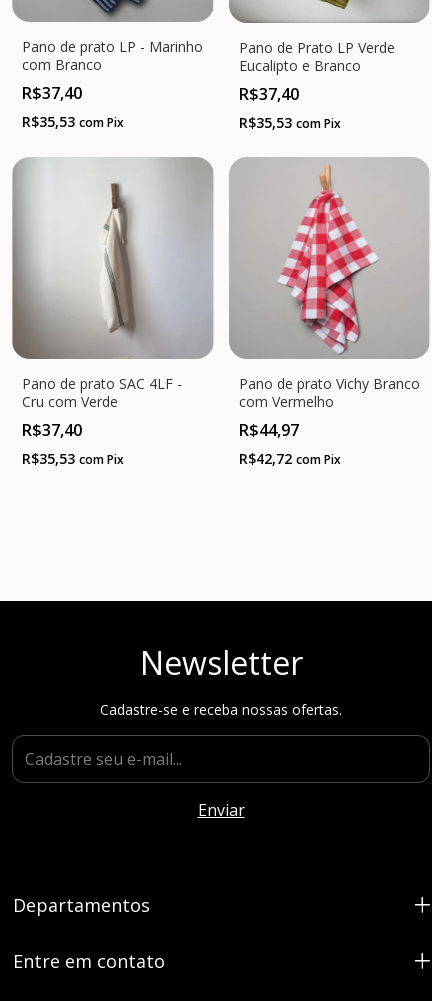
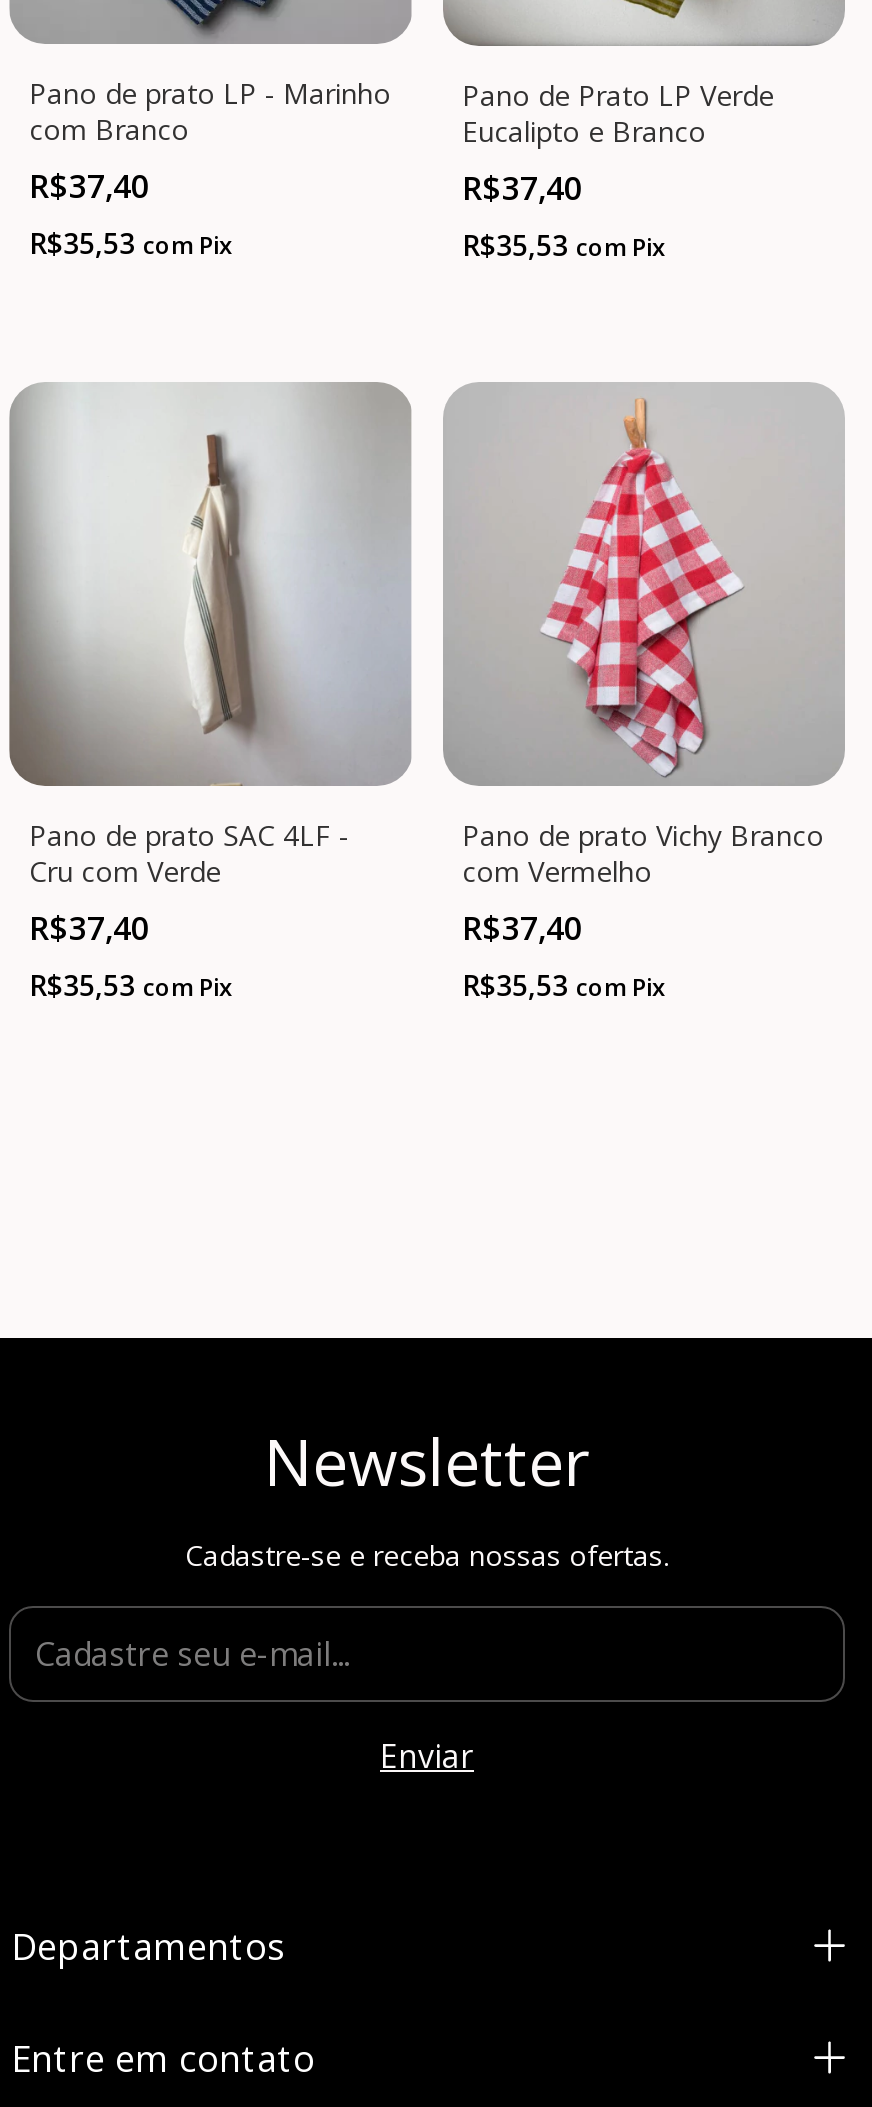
[238,419,340,468] R$44,97 | R$42,72 com Pix -> [462,906,666,1004] R$37,40 | R$35,53 com Pix

